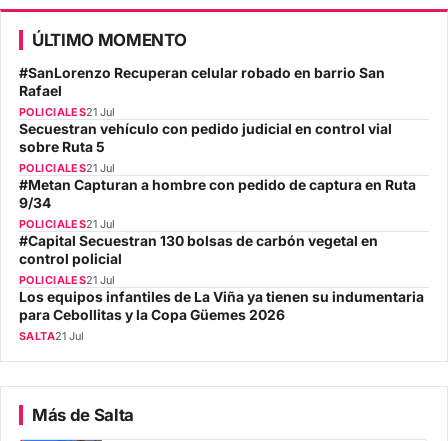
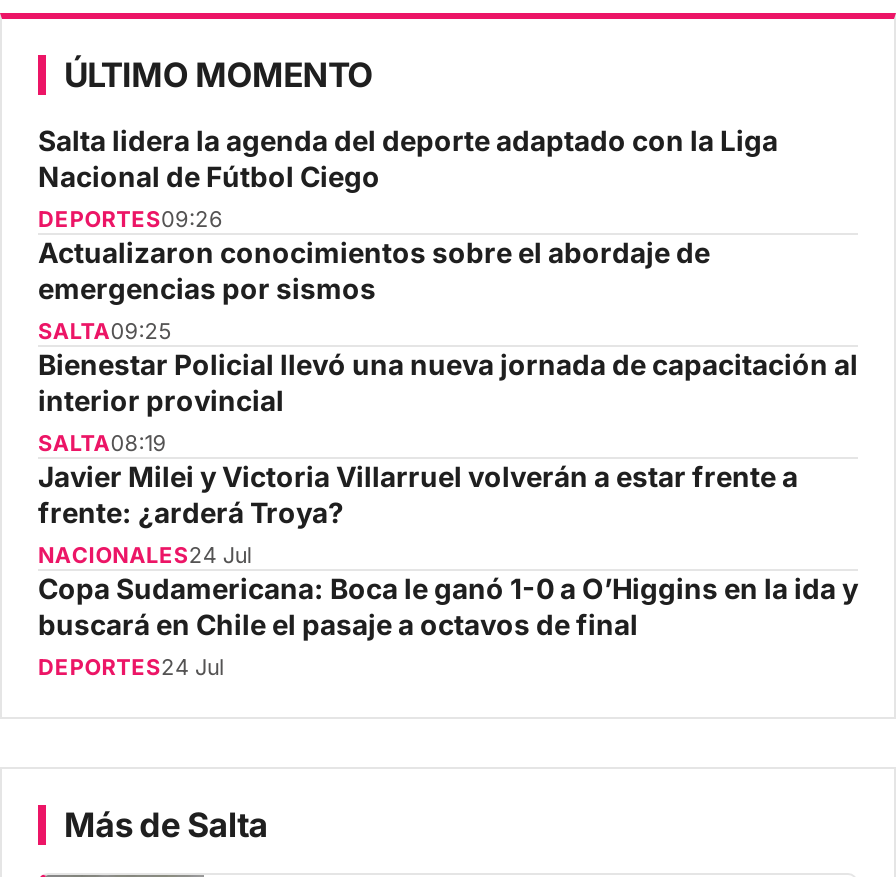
[19,65,424,343] #SanLorenzo Recuperan celular robado en barrio San | Rafael | POLICIALES21 Jul | Secuestran vehículo con pedido judicial en control vial | sobre Ruta 5 | POLICIALES21 Jul | #Metan Capturan a hombre con pedido de captura en Ruta | 9/34 | POLICIALES21 Jul | #Capital Secuestran 130 bolsas de carbón vegetal en | control policial | POLICIALES21 Jul | Los equipos infantiles de La Viña ya tienen su indumentaria | para Cebollitas y la Copa Güemes 2026 | SALTA21 Jul -> [38,125,858,681] Salta lidera la agenda del deporte adaptado con la Liga | Nacional de Fútbol Ciego | DEPORTES09:26 | Actualizaron conocimientos sobre el abordaje de | emergencias por sismos | SALTA09:25 | Bienestar Policial llevó una nueva jornada de capacitación al | interior provincial | SALTA08:19 | Javier Milei y Victoria Villarruel volverán a estar frente a | frente: ¿arderá Troya? | NACIONALES24 Jul | Copa Sudamericana: Boca le ganó 1-0 a O’Higgins en la ida y | buscará en Chile el pasaje a octavos de final | DEPORTES24 Jul

